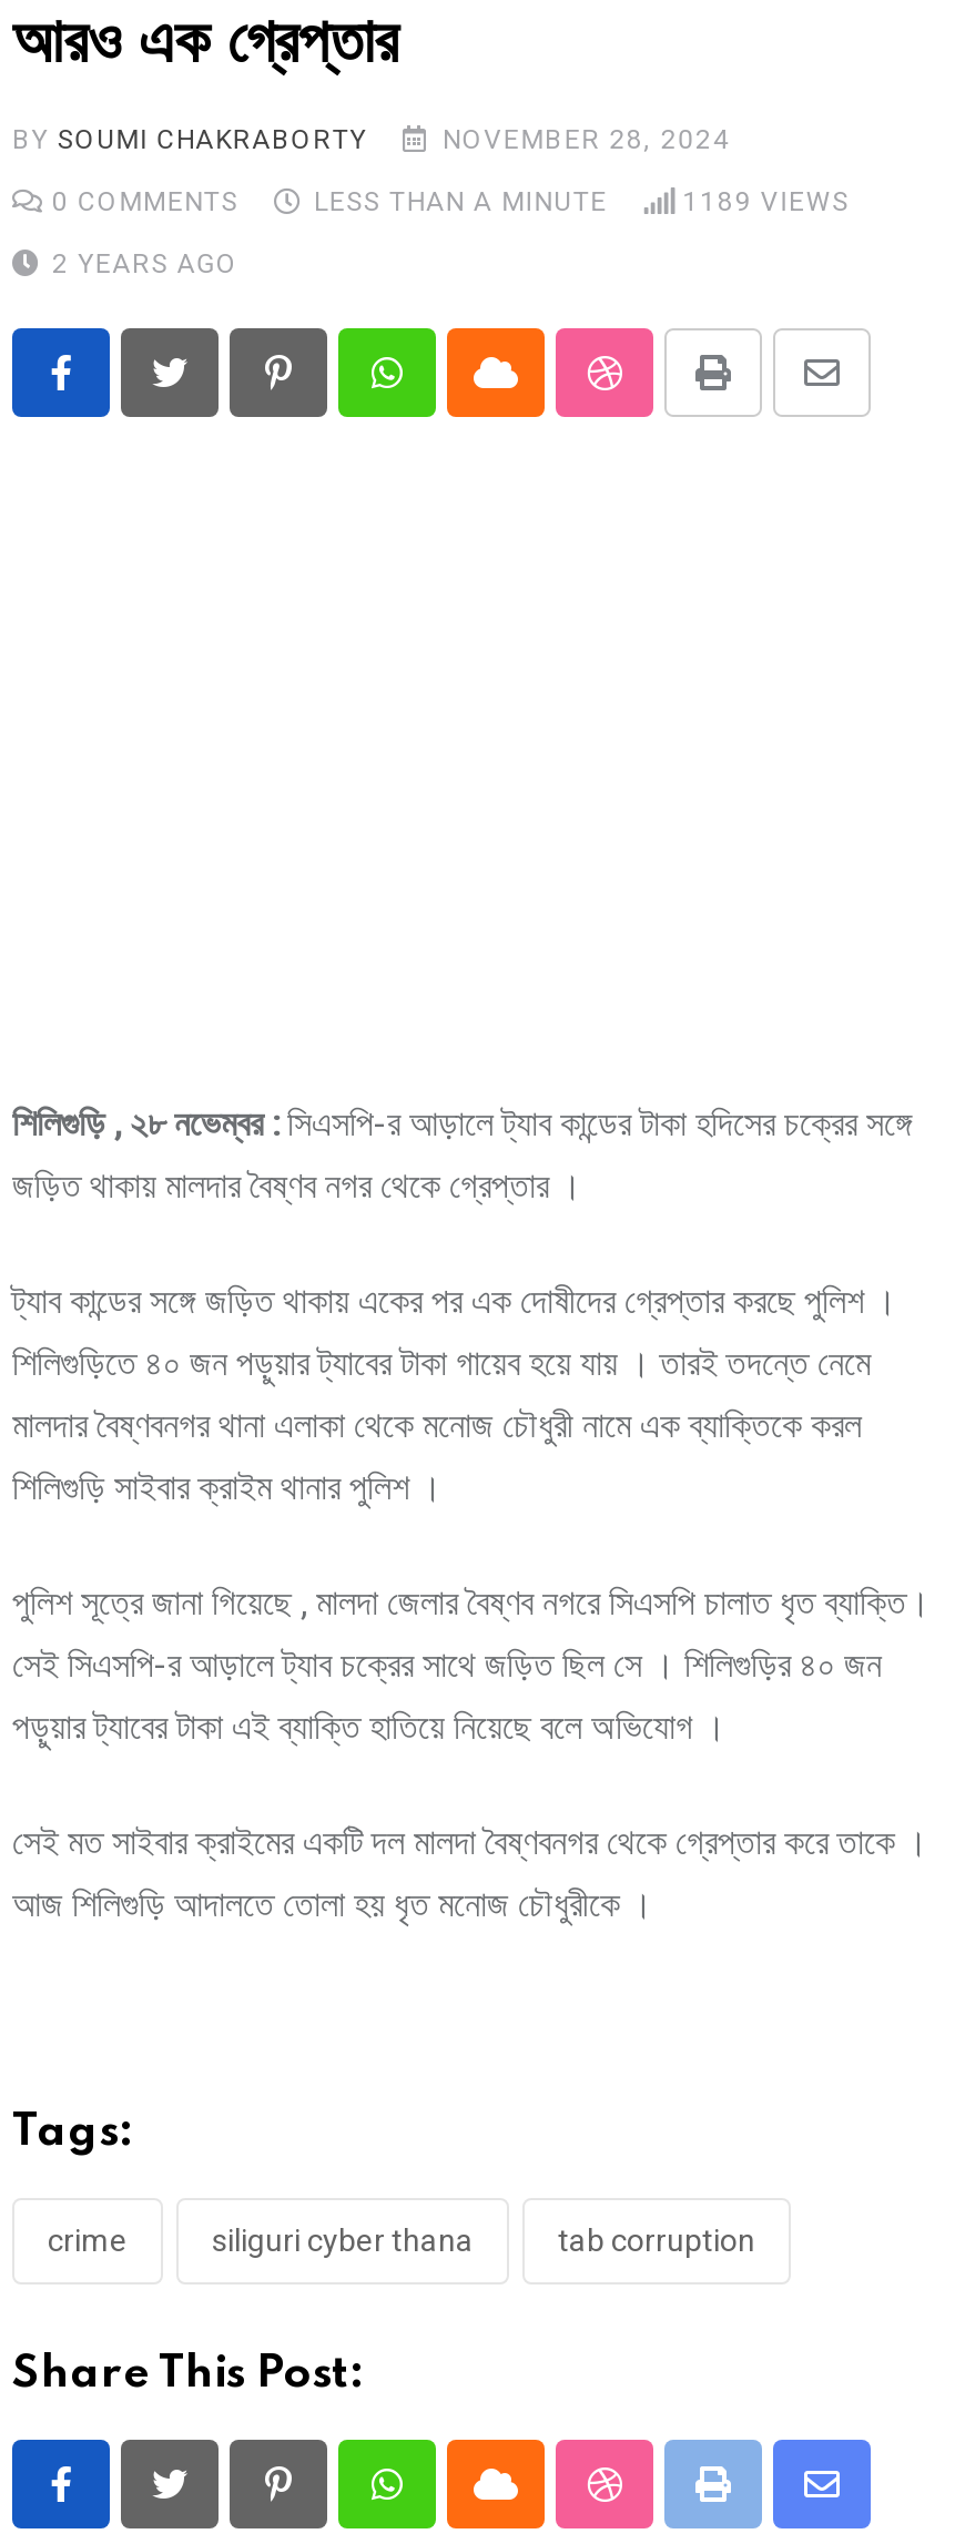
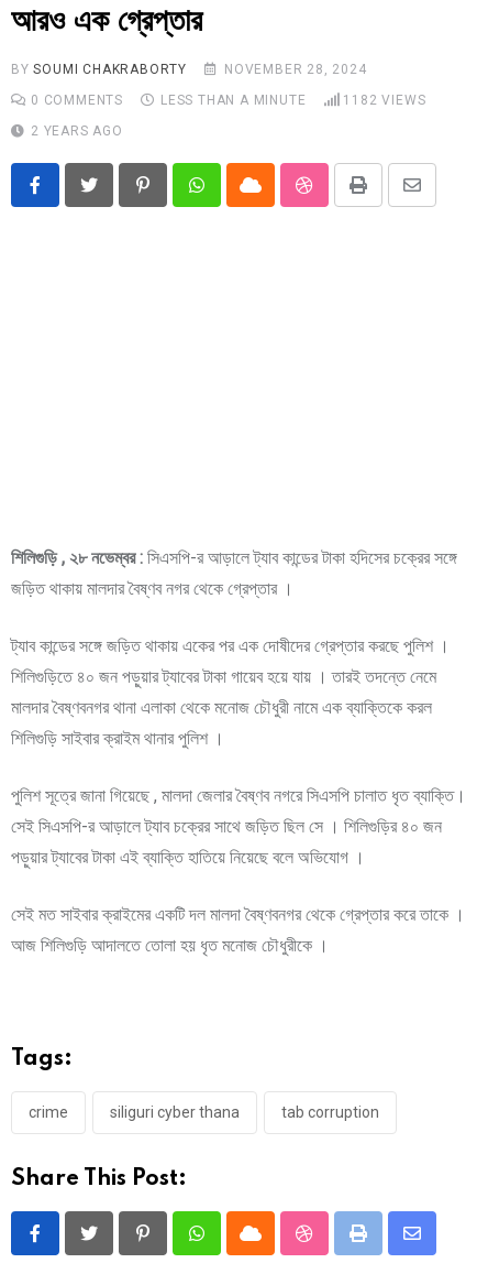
[683,186,849,217] 1189 VIEWS -> [343,92,426,108] 1182 VIEWS

